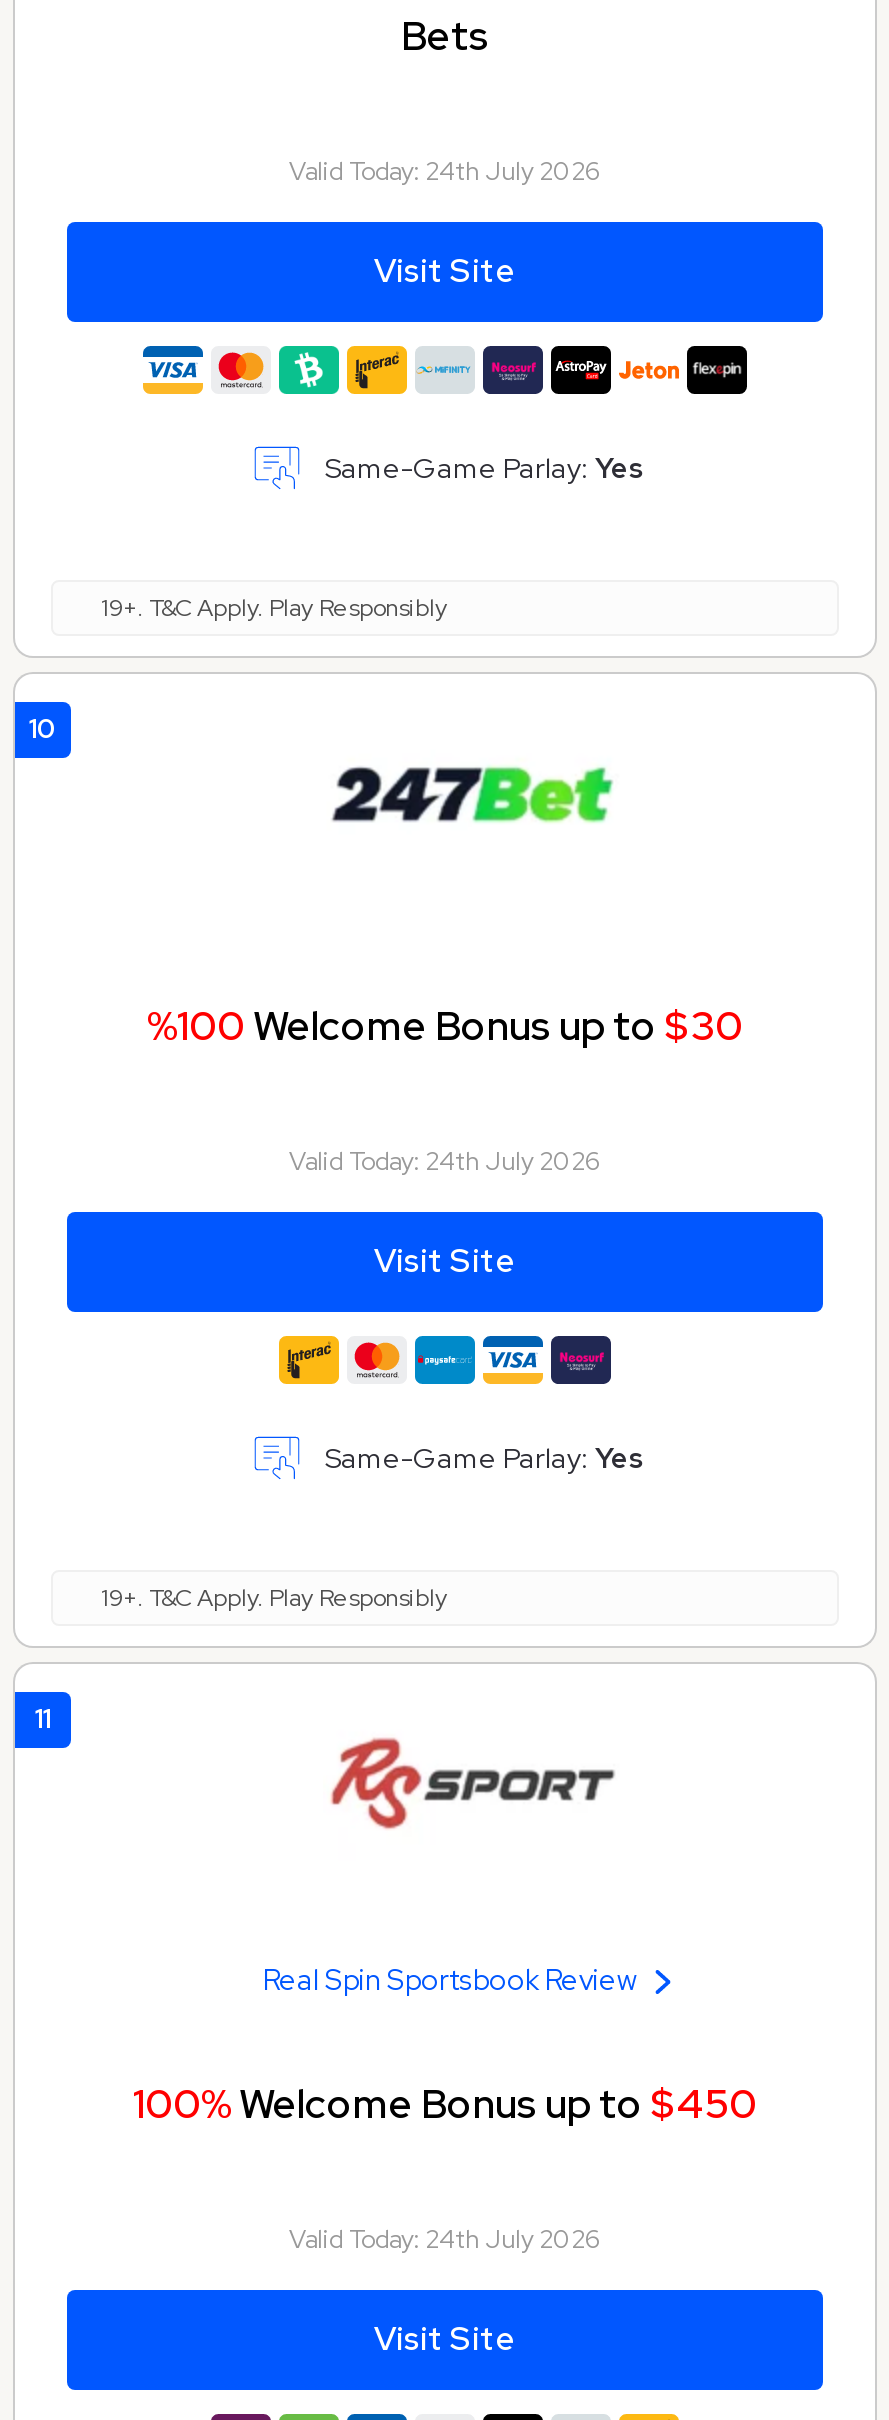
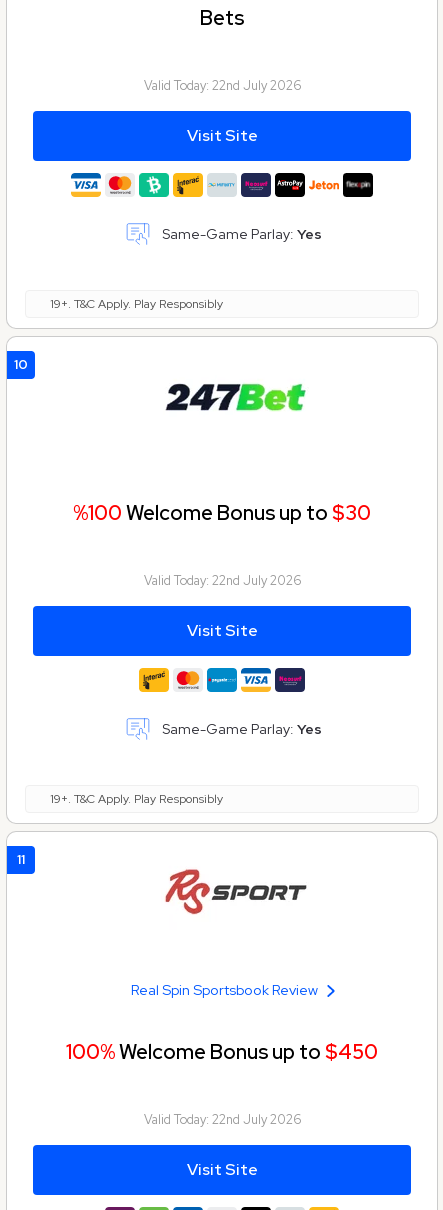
[289,153,601,187] Valid Today: 24th July 2026 -> [143,76,300,93] Valid Today: 22nd July 2026
[289,1143,601,1177] Valid Today: 24th July 2026 -> [143,571,300,588] Valid Today: 22nd July 2026
[289,2221,601,2255] Valid Today: 24th July 2026 -> [143,1110,300,1127] Valid Today: 22nd July 2026

